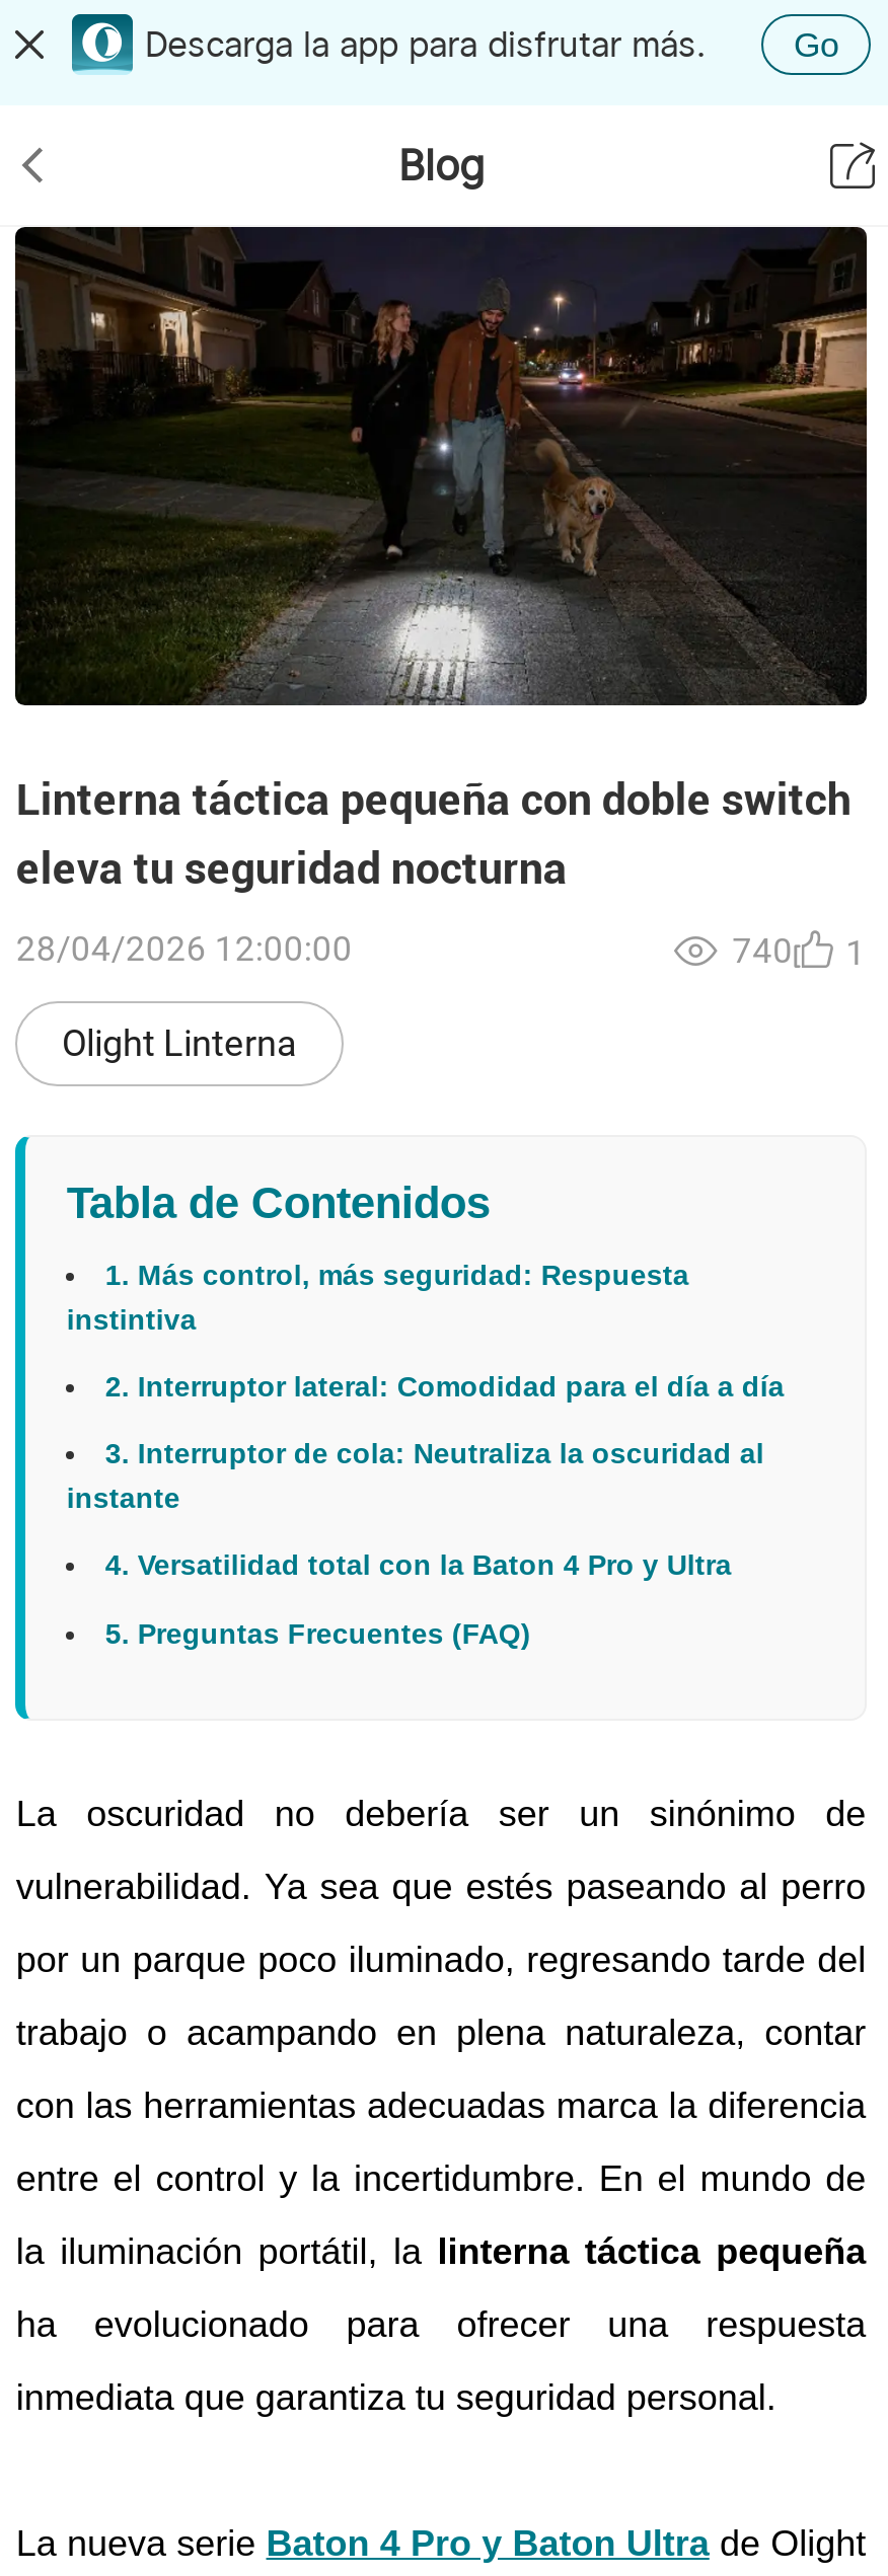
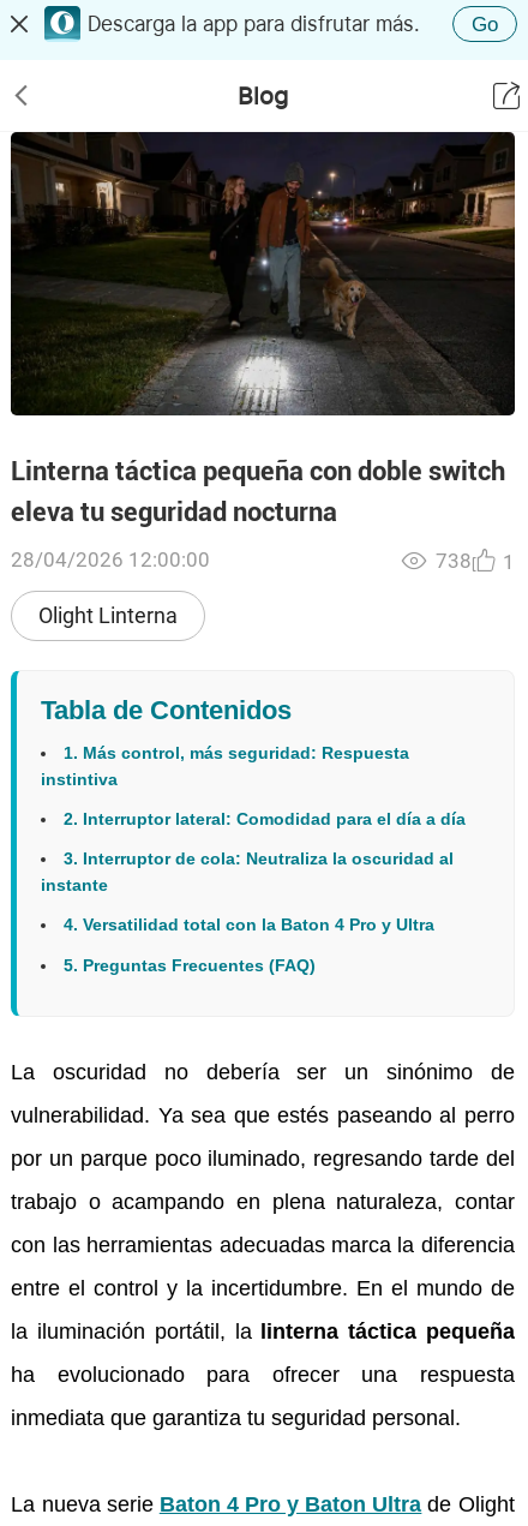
[732,930,866,973] 740 1 -> [435,549,514,574] 738 1

